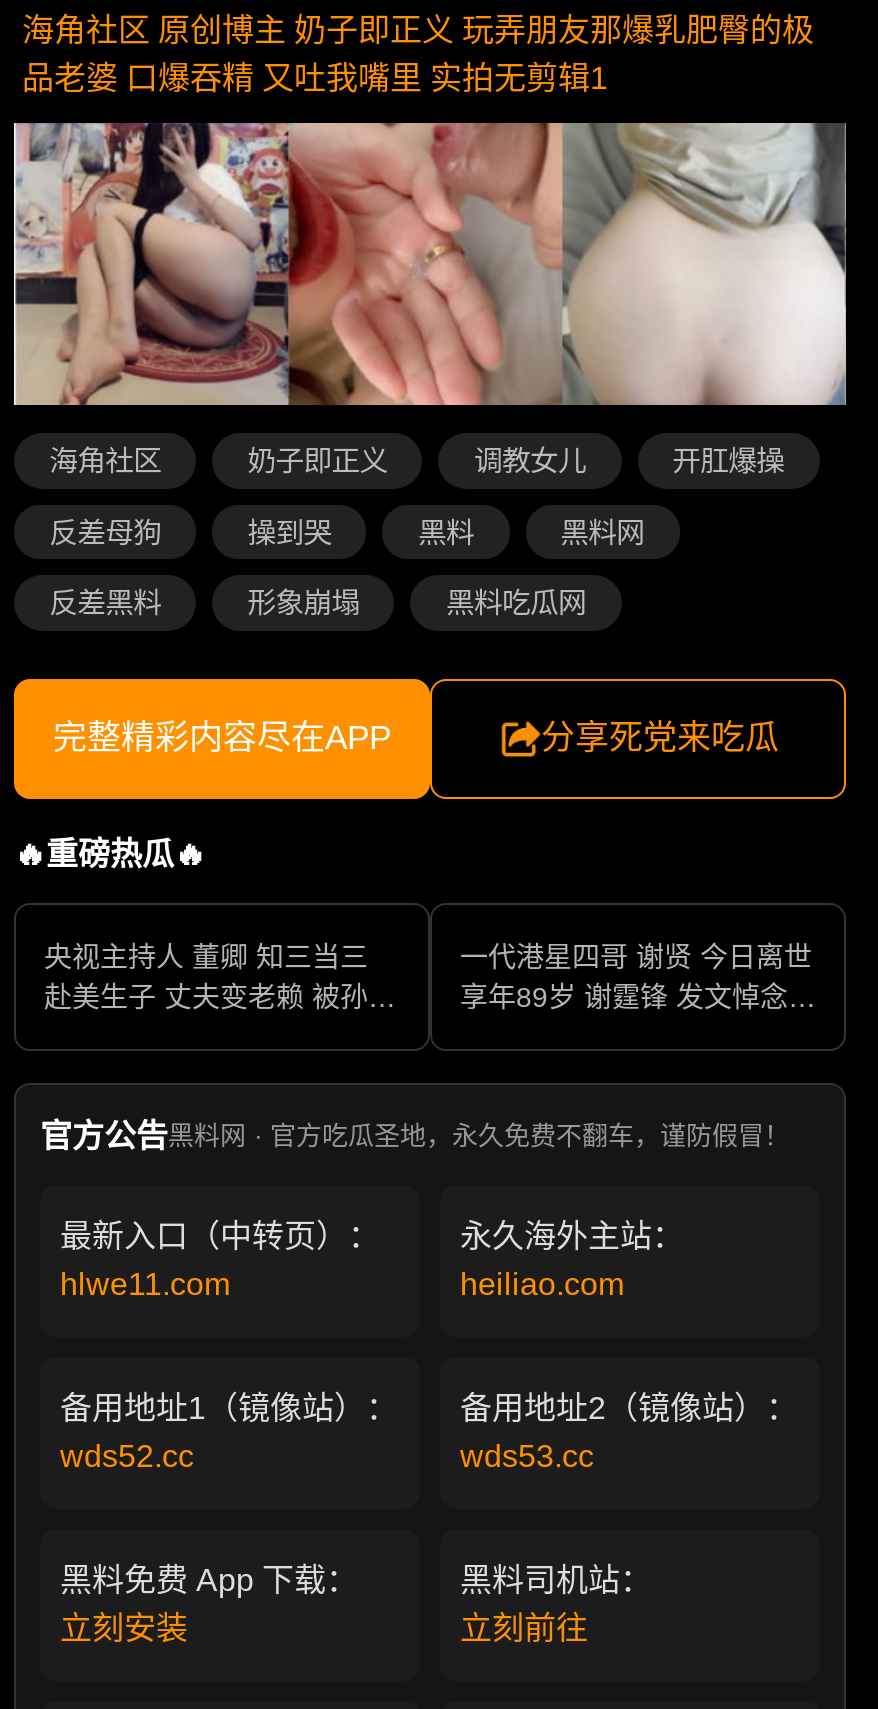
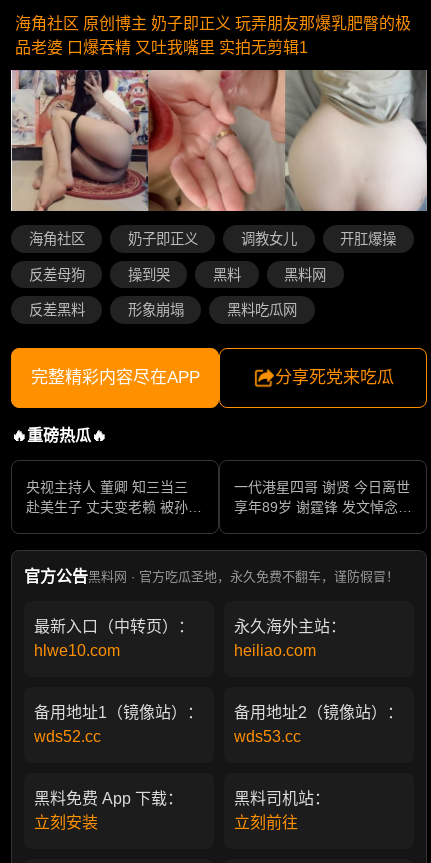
[60,1267,230,1301] hlwe11.com -> [34,642,120,659] hlwe10.com

